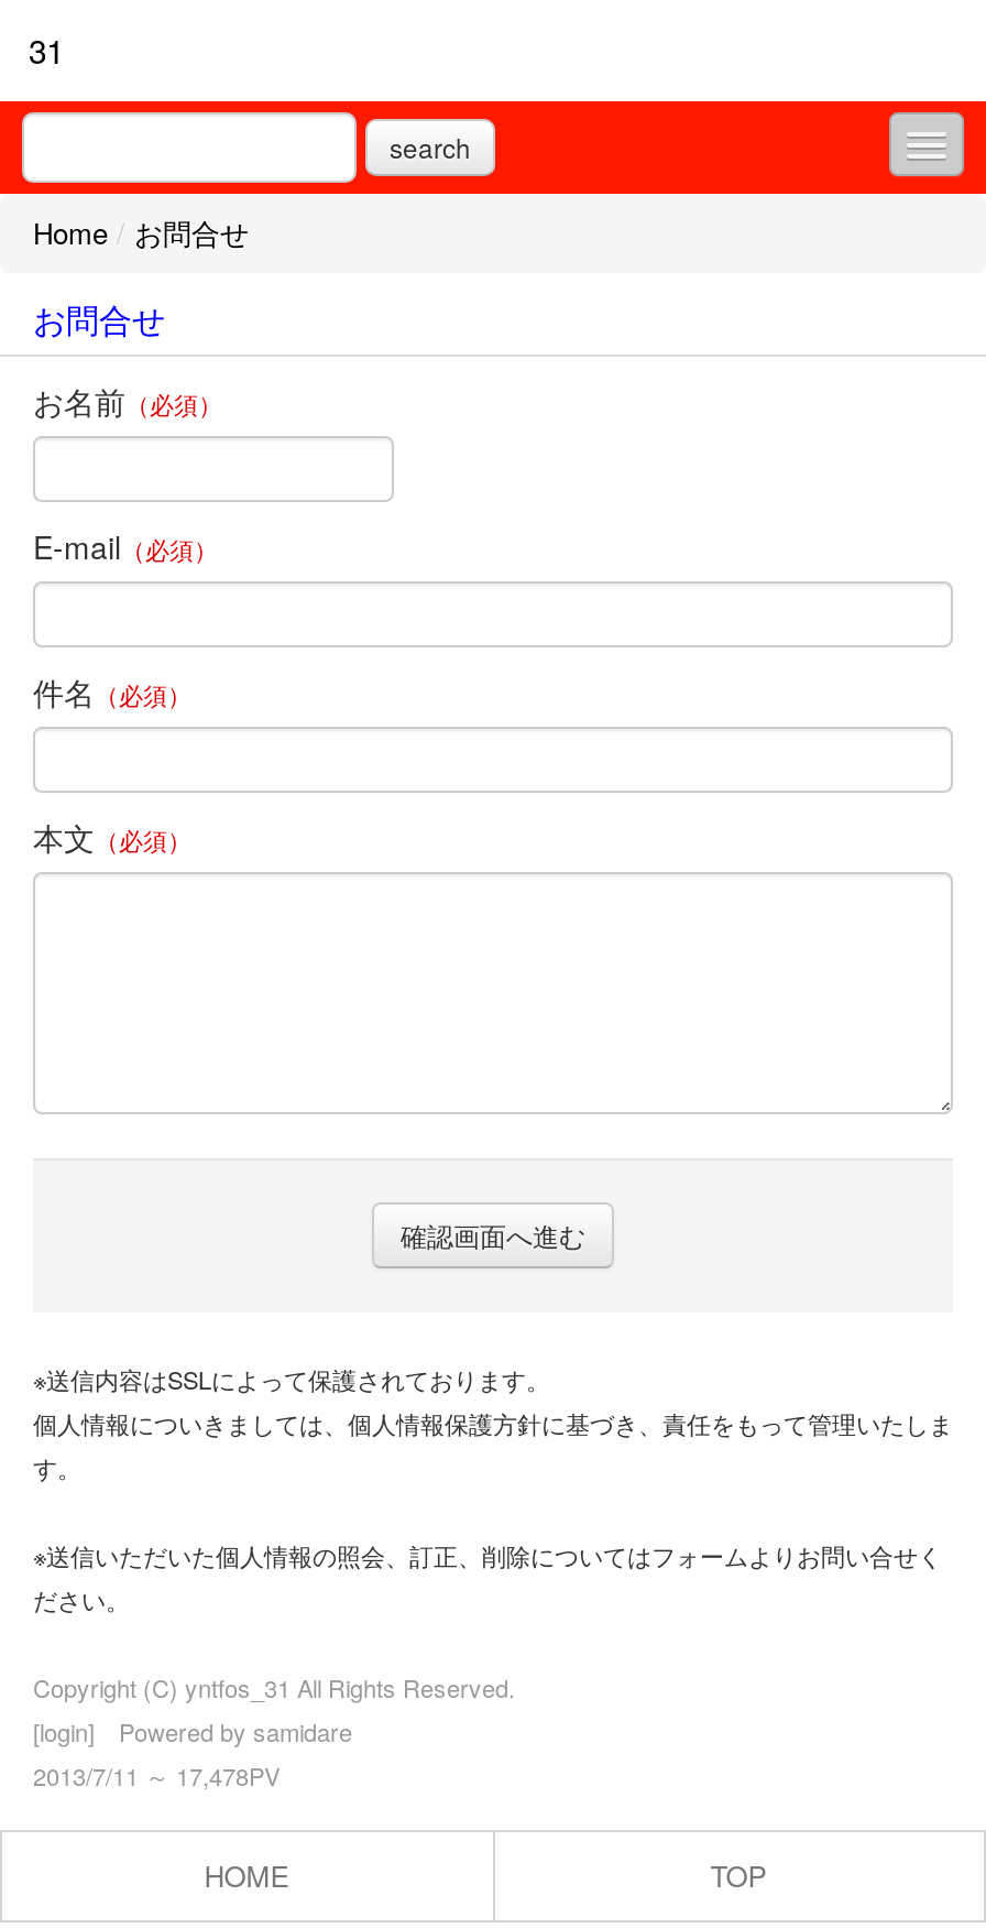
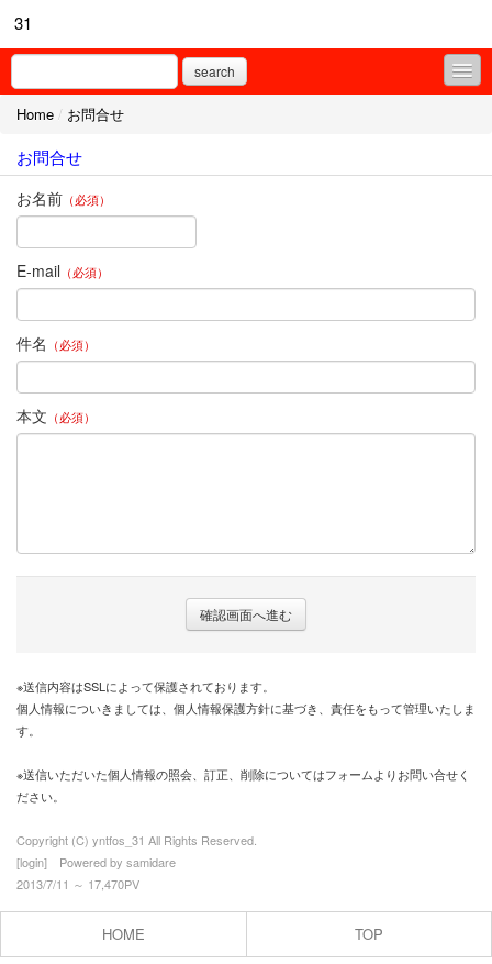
[33,1757,280,1793] 2013/7/11 ～ 17,478PV -> [16,875,139,893] 2013/7/11 ～ 17,470PV

